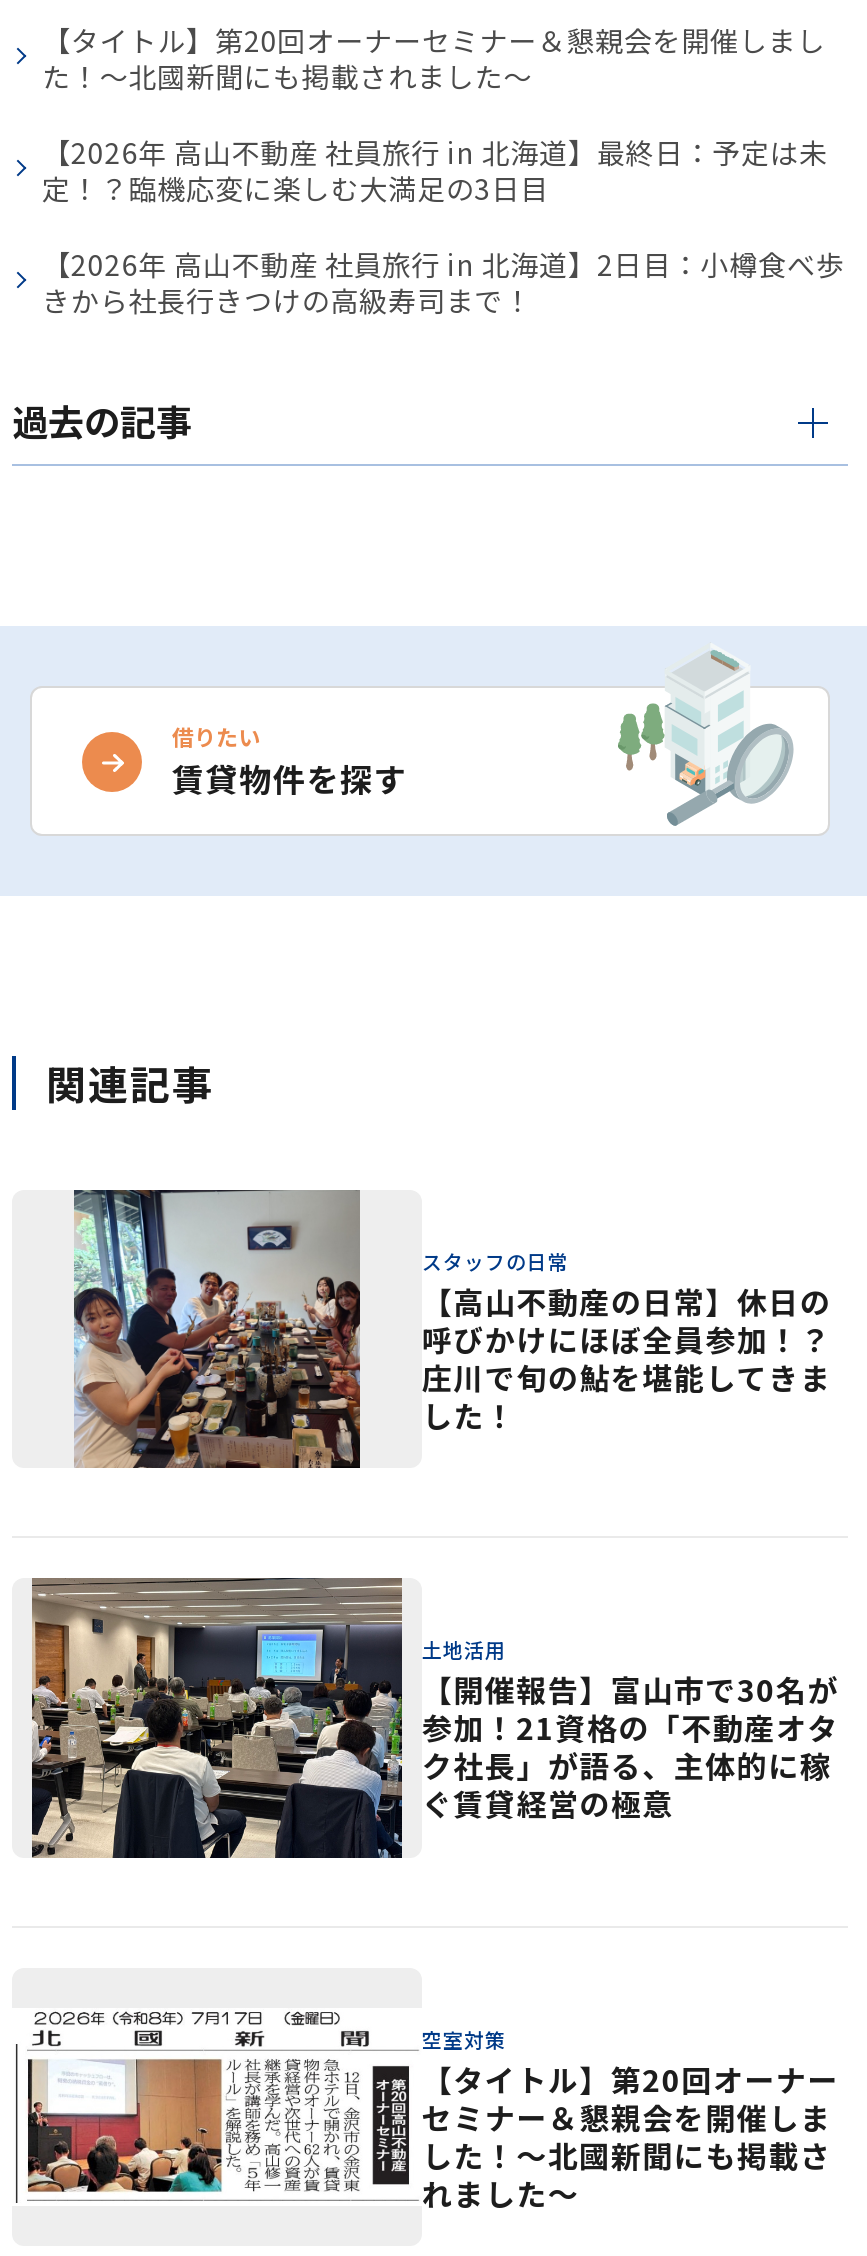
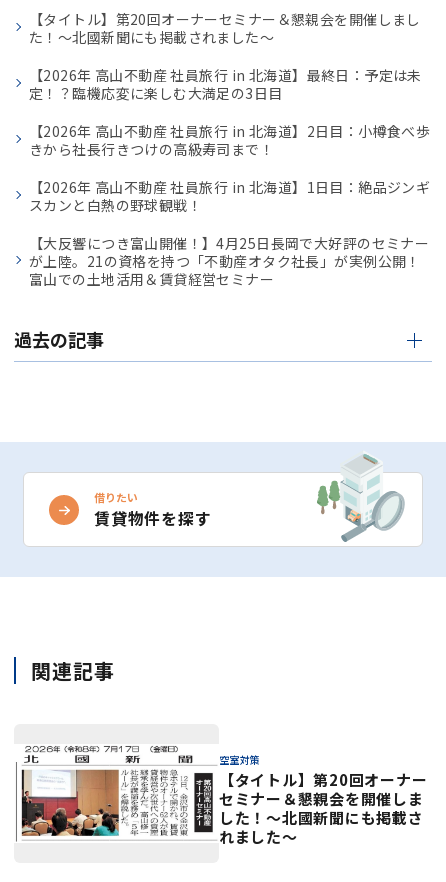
none -> [29,177,430,289] 【2026年 高山不動産 社員旅行 in 北海道】1日目：絶品ジンギ | スカンと白熱の野球観戦！ | 【大反響につき富山開催！】4月25日長岡で大好評のセミナー | が上陸。21の資格を持つ「不動産オタク社長」が実例公開！ | 富山での土地活用＆賃貸経営セミナー
moved [12,394,407,1111] -> [14,326,212,684]: 過去の記事 | 借りたい | 賃貸物件を探す | 関連記事
[72,1188,831,1470] [image] | スタッフの日常 | 【高山不動産の日常】休日の | 呼びかけにほぼ全員参加！？ | 庄川で旬の鮎を堪能してきま | した！ -> none
[28,1576,839,1860] [image] | 土地活用 | 【開催報告】富山市で30名が | 参加！21資格の「不動産オタ | ク社長」が語る、主体的に稼 | ぐ賃貸経営の極意 -> none

